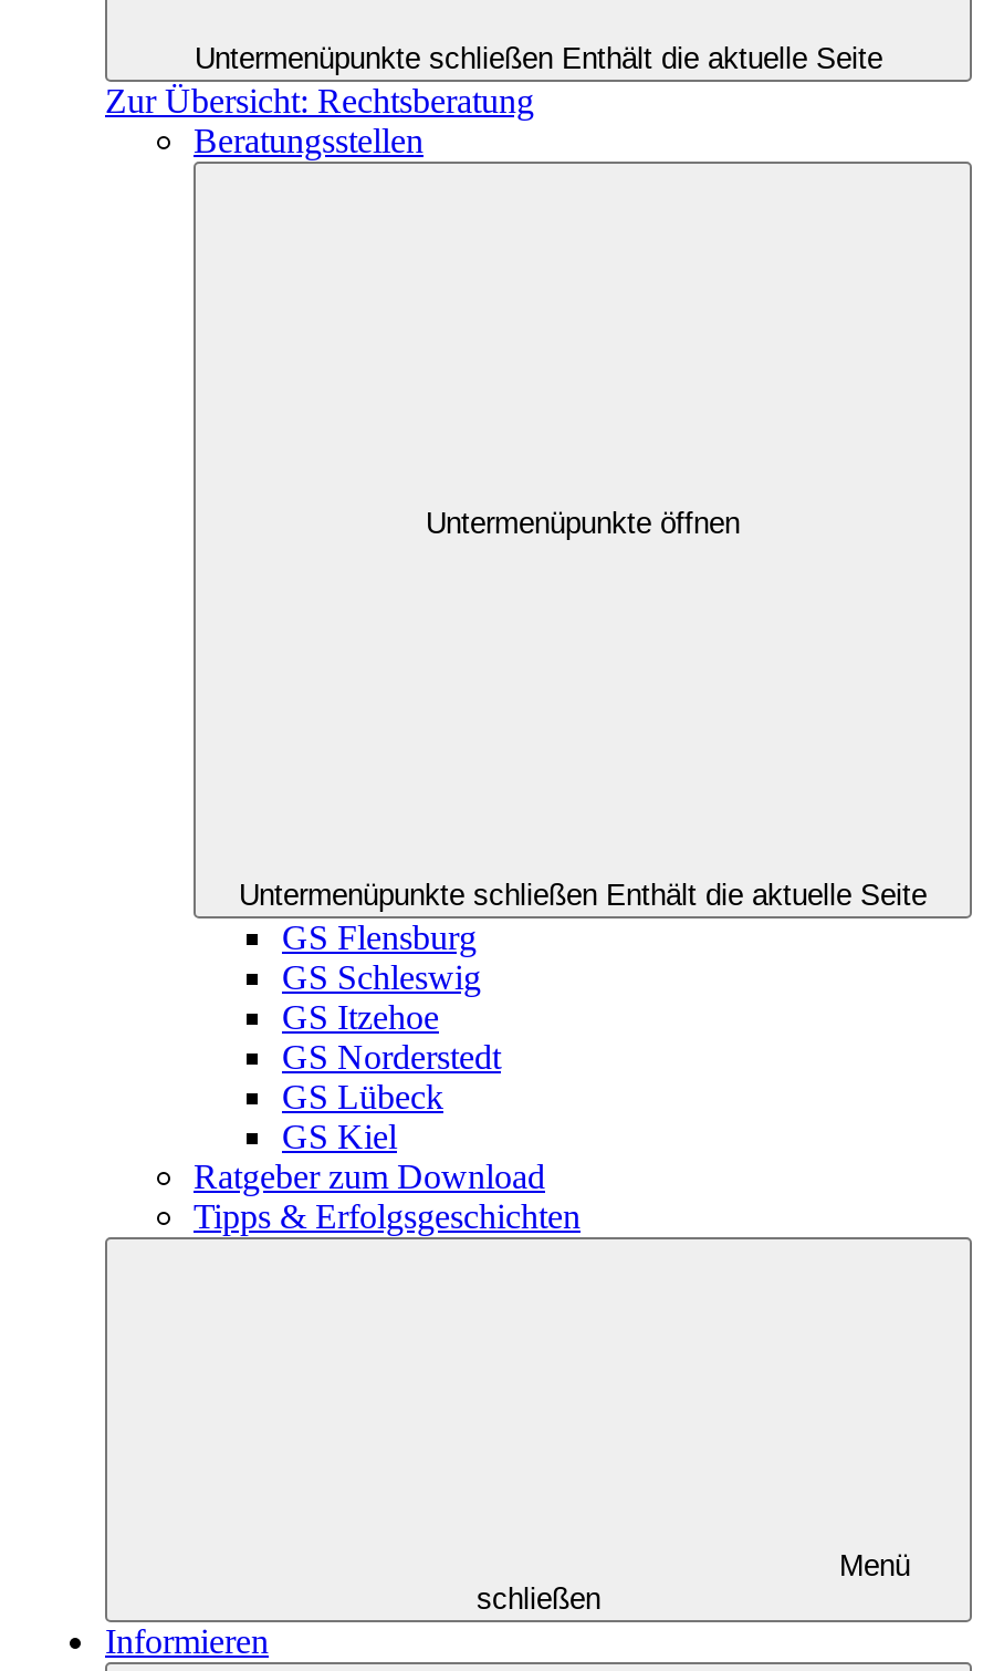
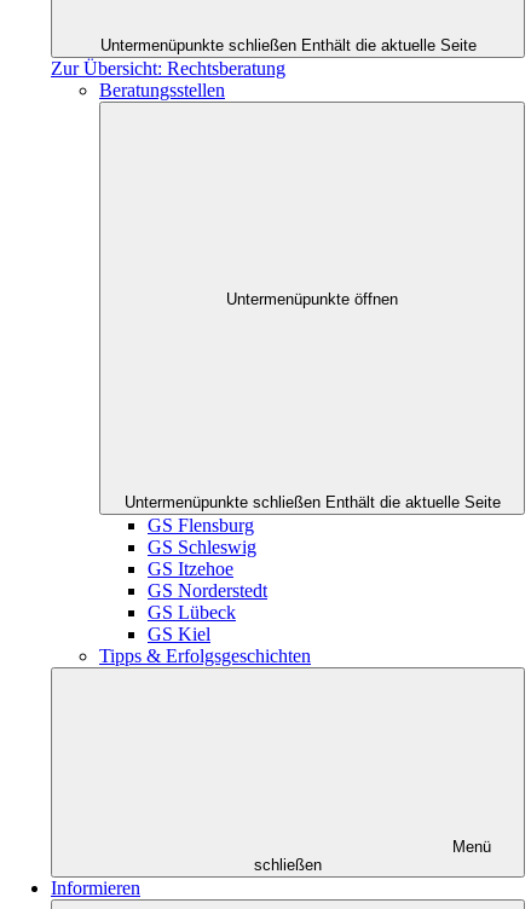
[194,1158,545,1195] Ratgeber zum Download -> none

